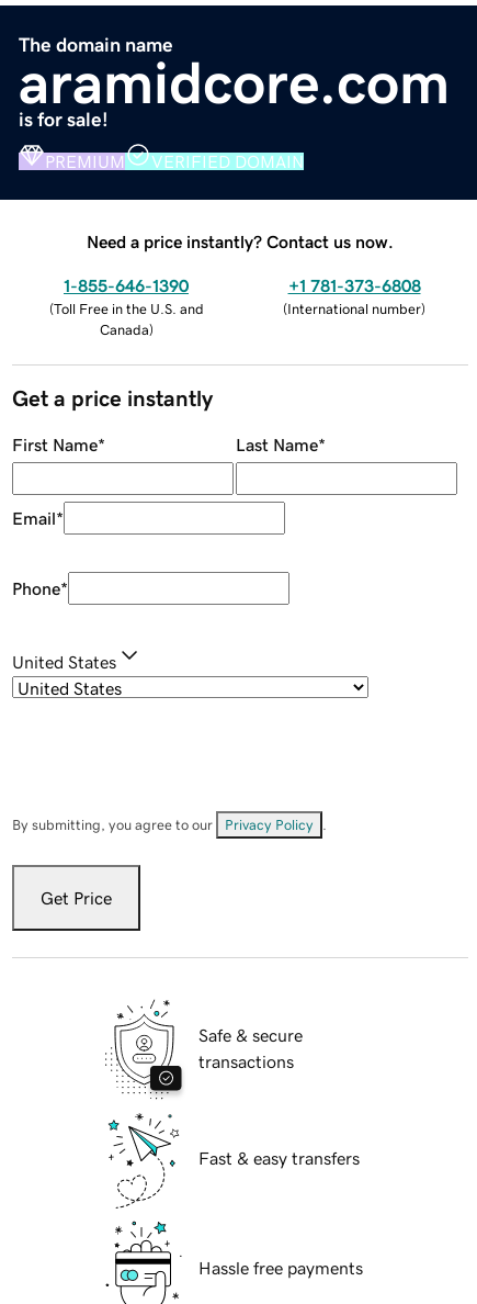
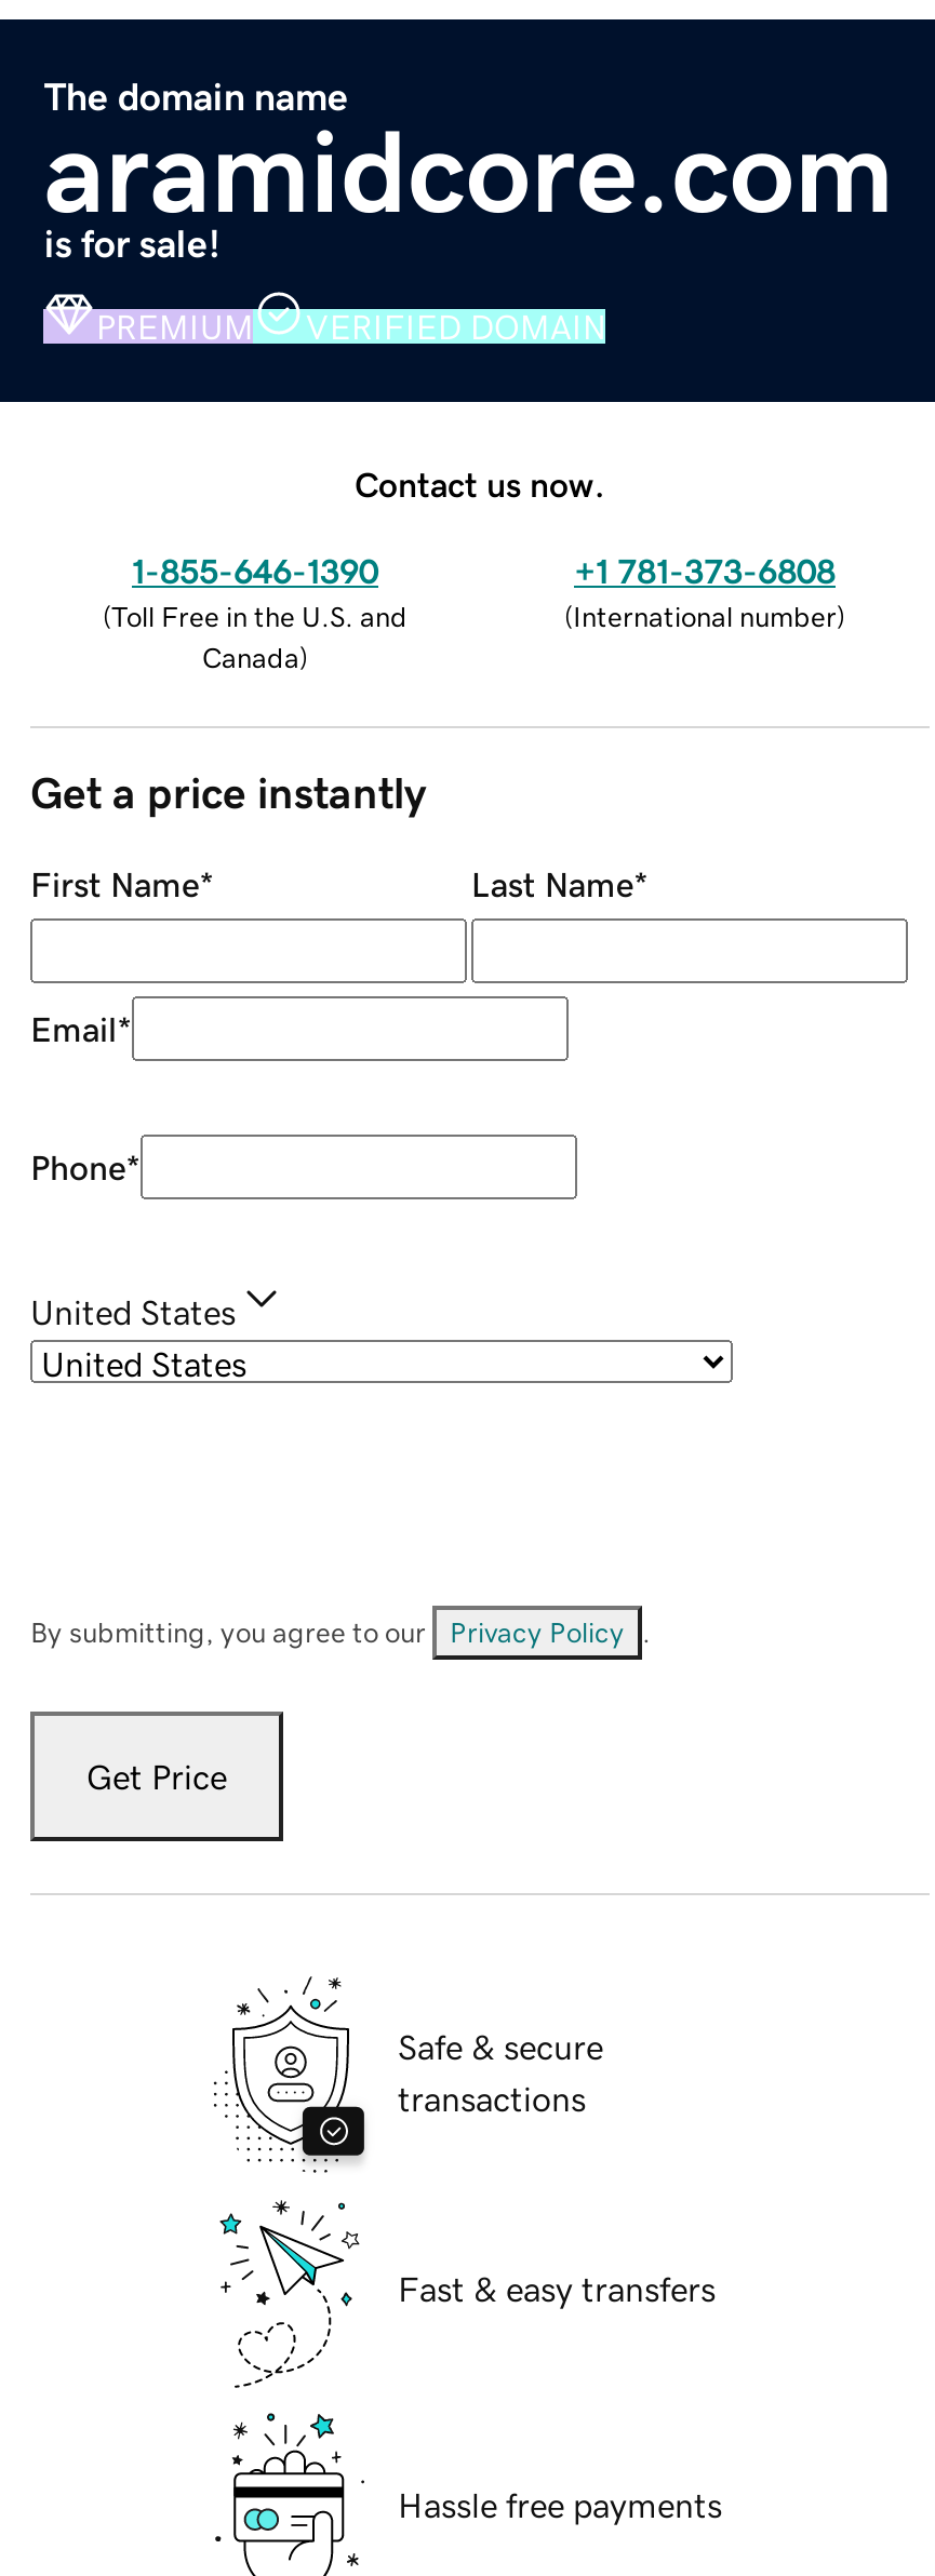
[87,232,394,250] Need a price instantly? Contact us now. -> [355,466,605,501] Contact us now.

